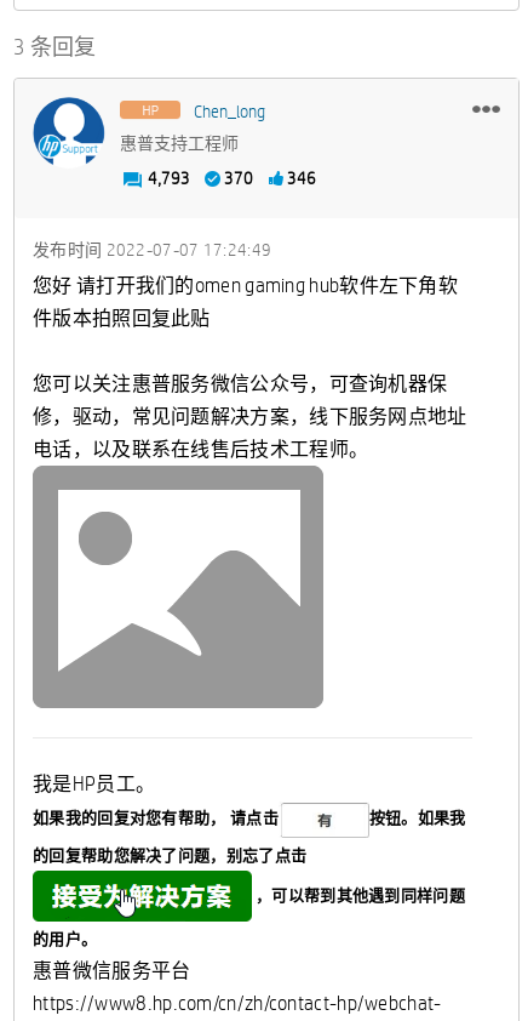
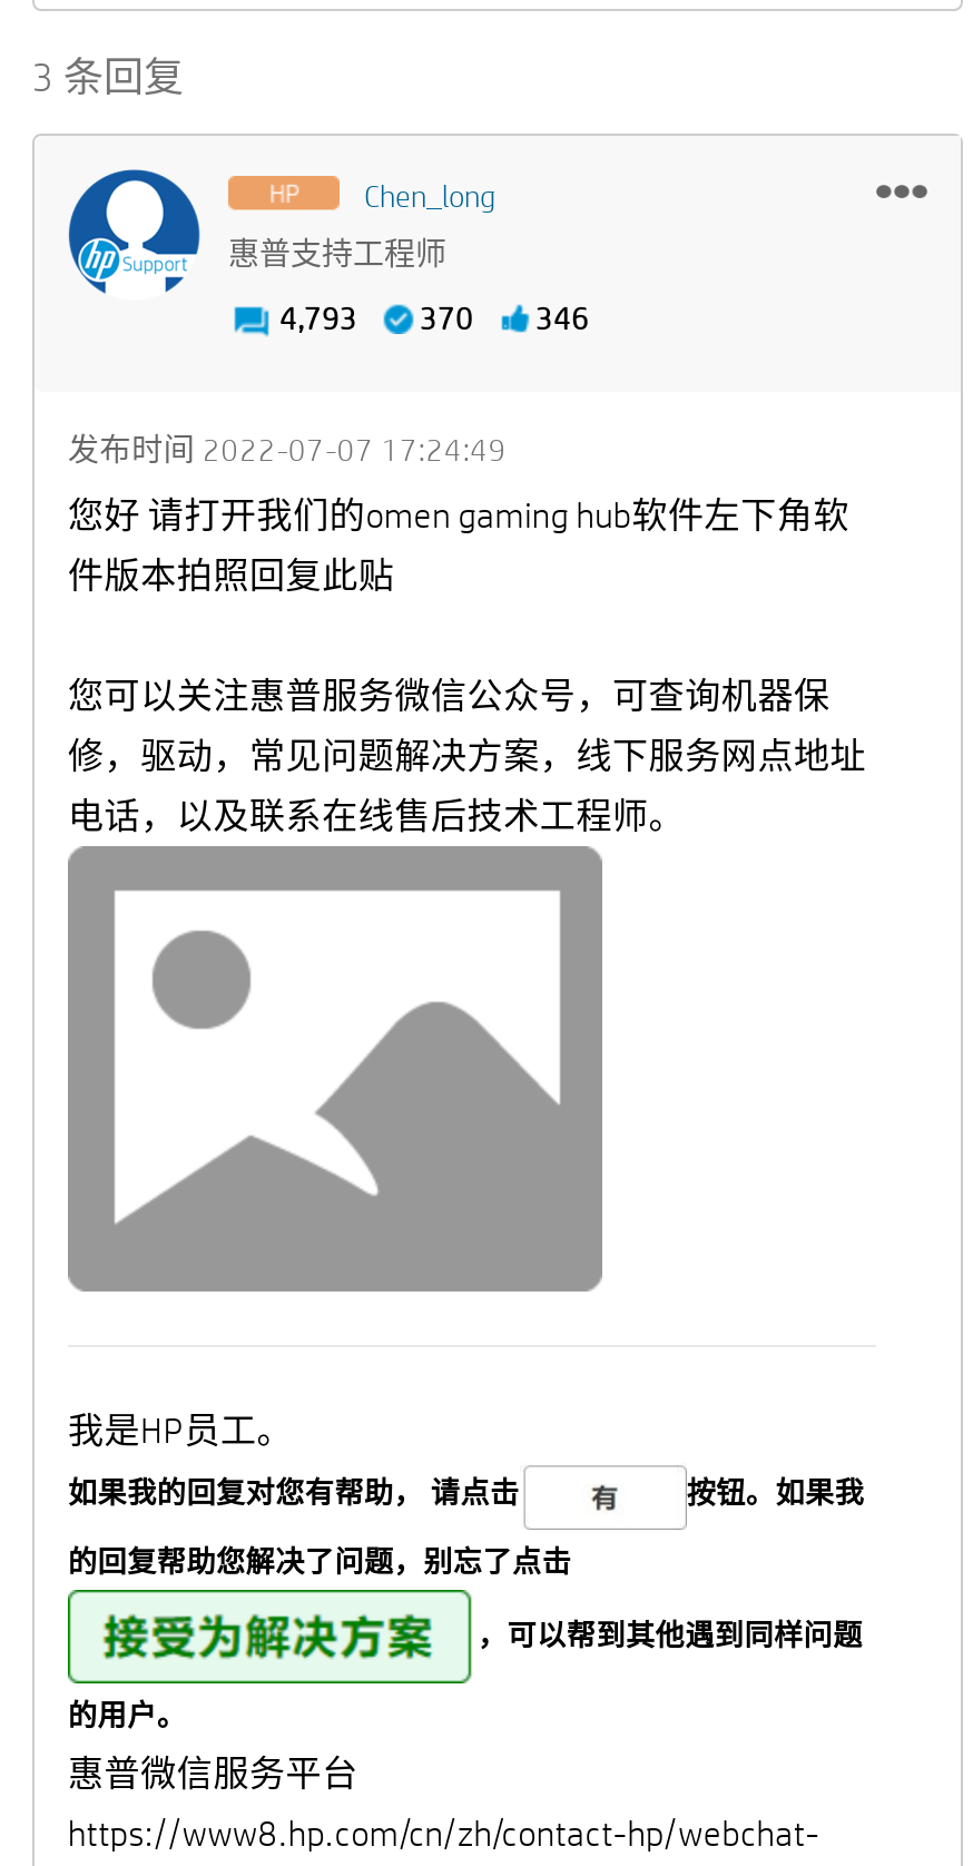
[33,871,252,922] [image] -> [68,1590,471,1683] [image]

